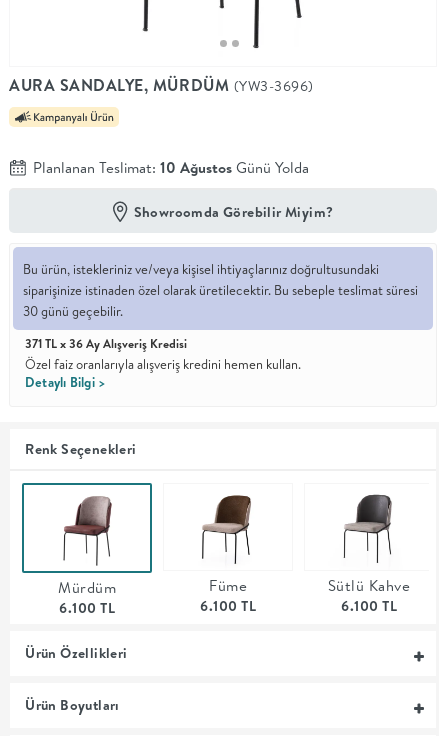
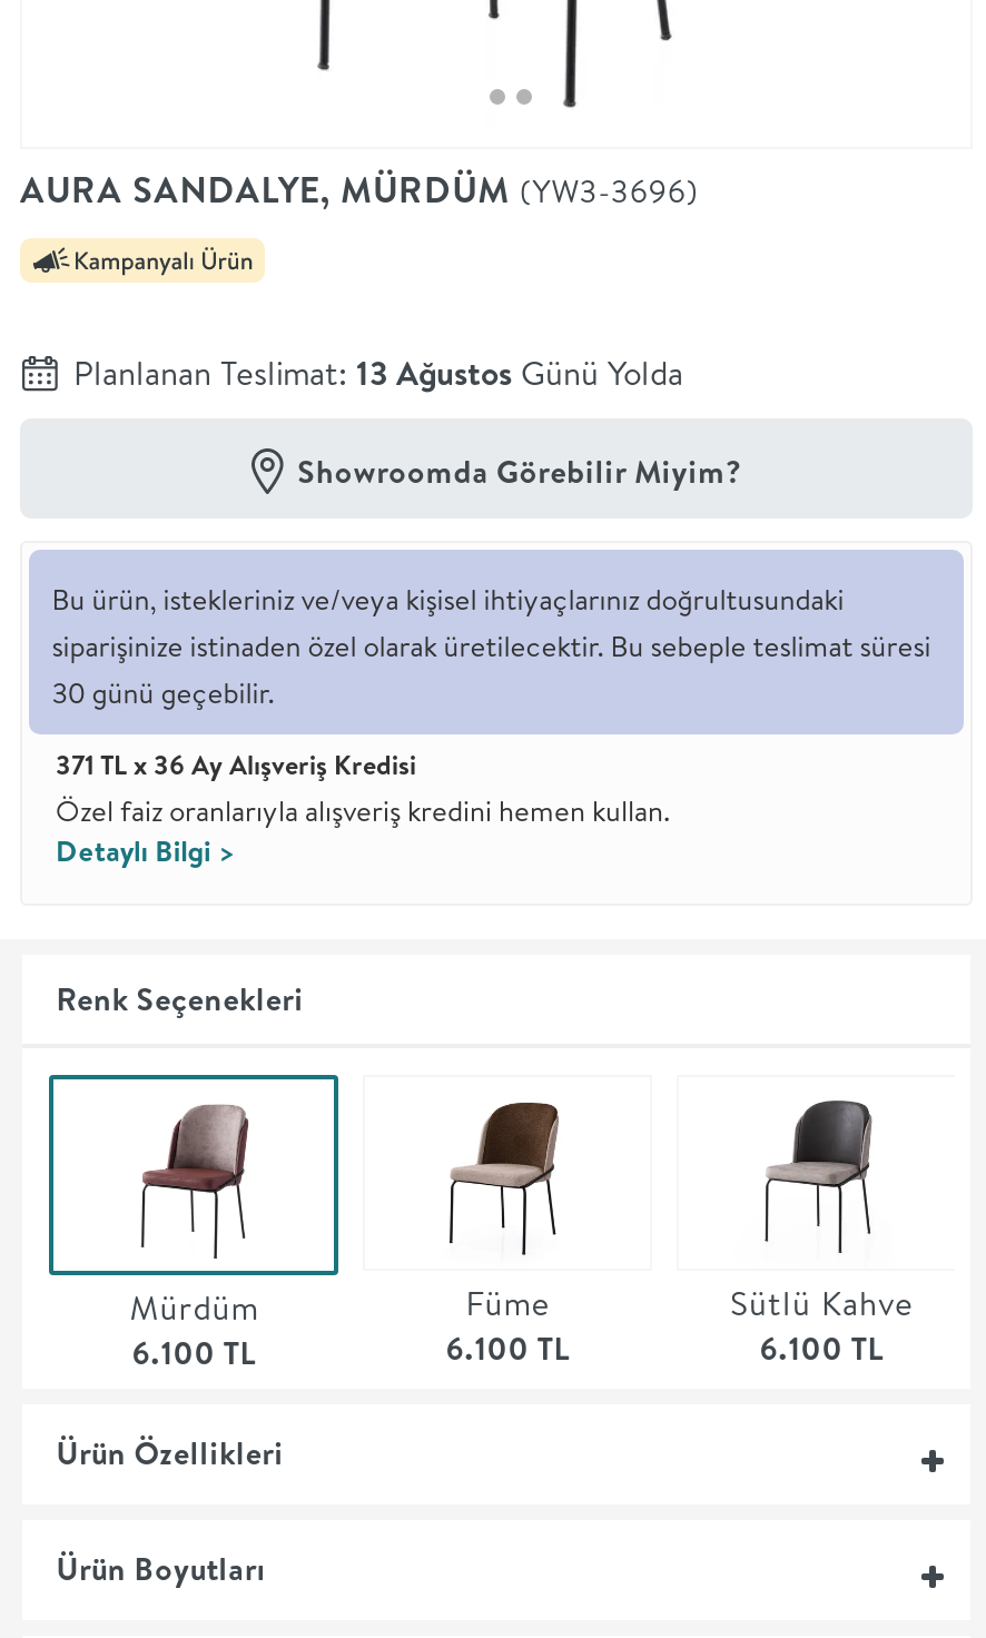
[33,157,309,178] Planlanan Teslimat: 10 Ağustos Günü Yolda -> [73,349,683,396] Planlanan Teslimat: 13 Ağustos Günü Yolda

